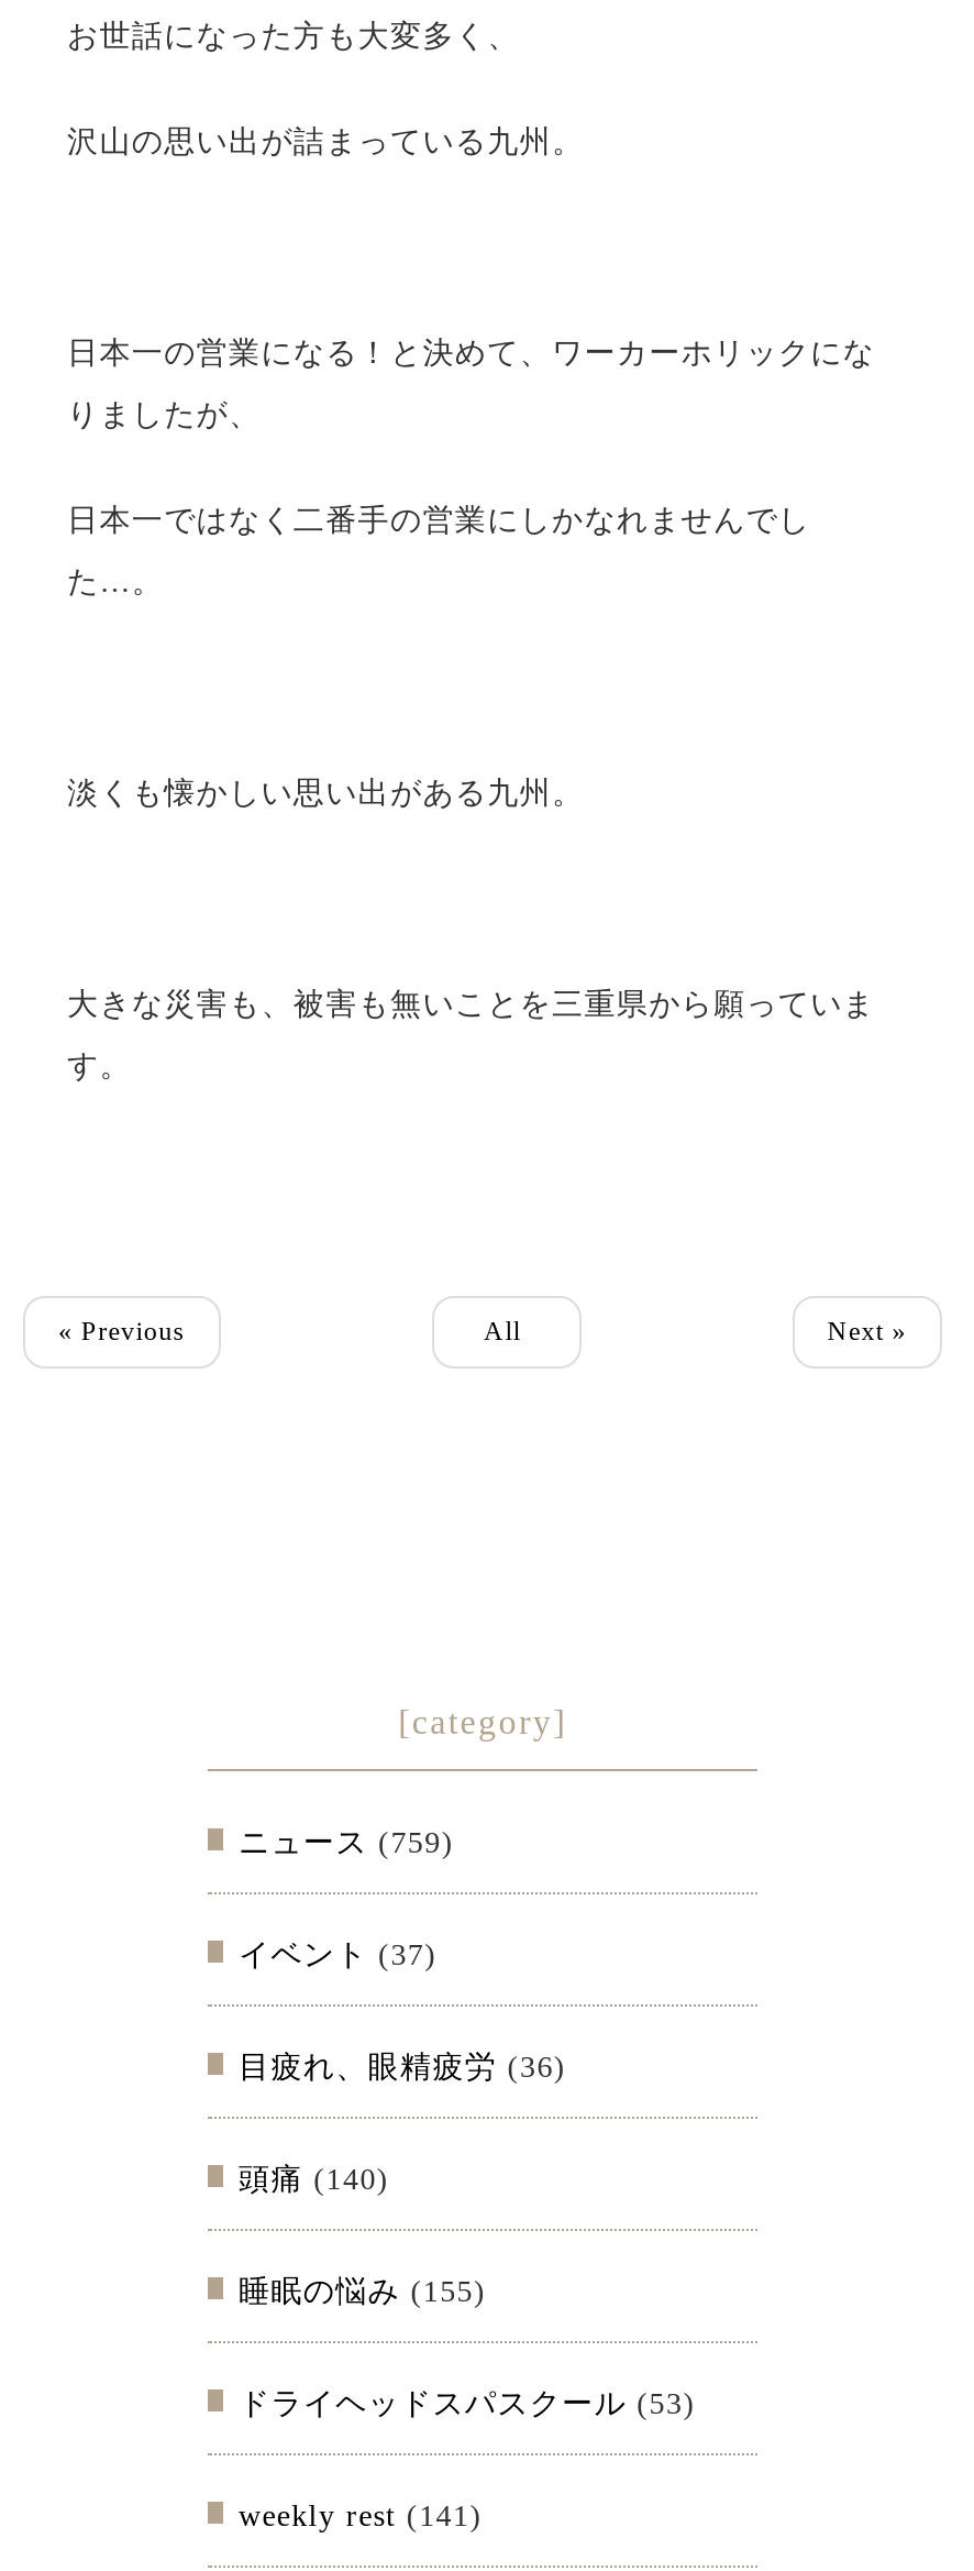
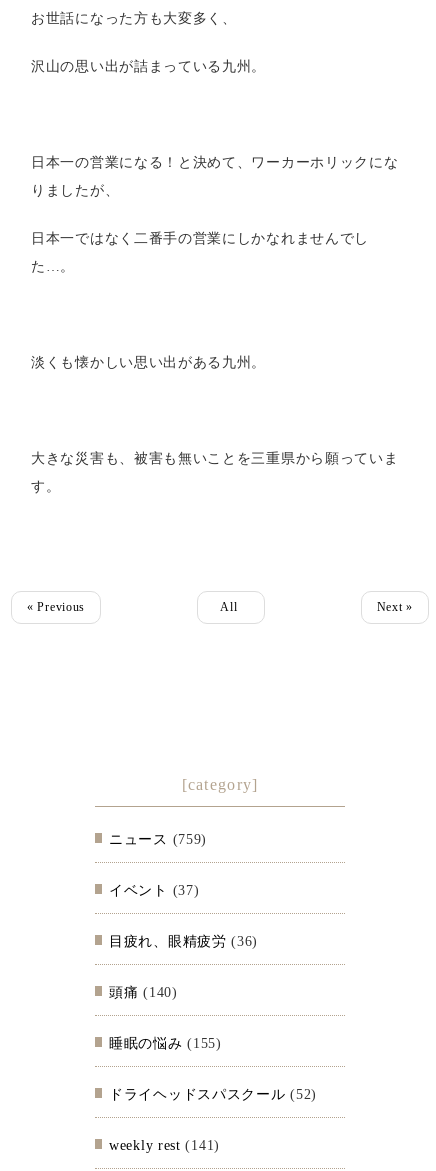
[239,2388,696,2421] ドライヘッドスパスクール(53) -> [109,1087,317,1102] ドライヘッドスパスクール(52)

